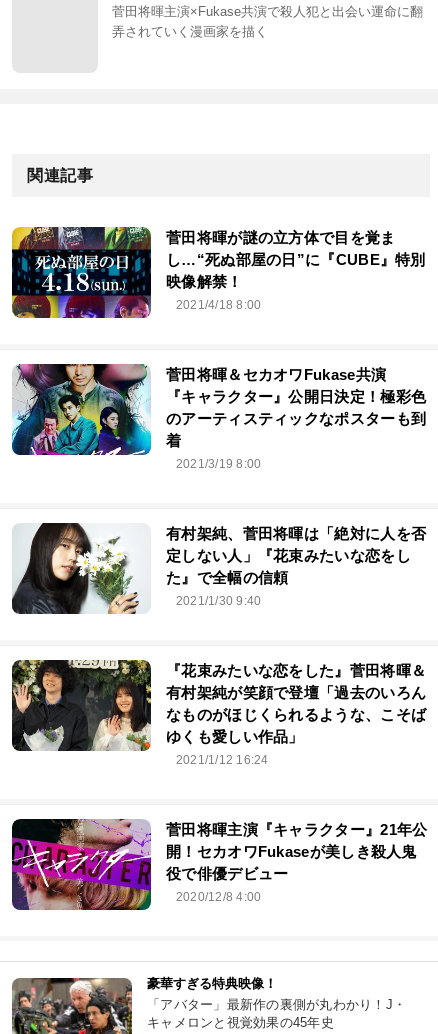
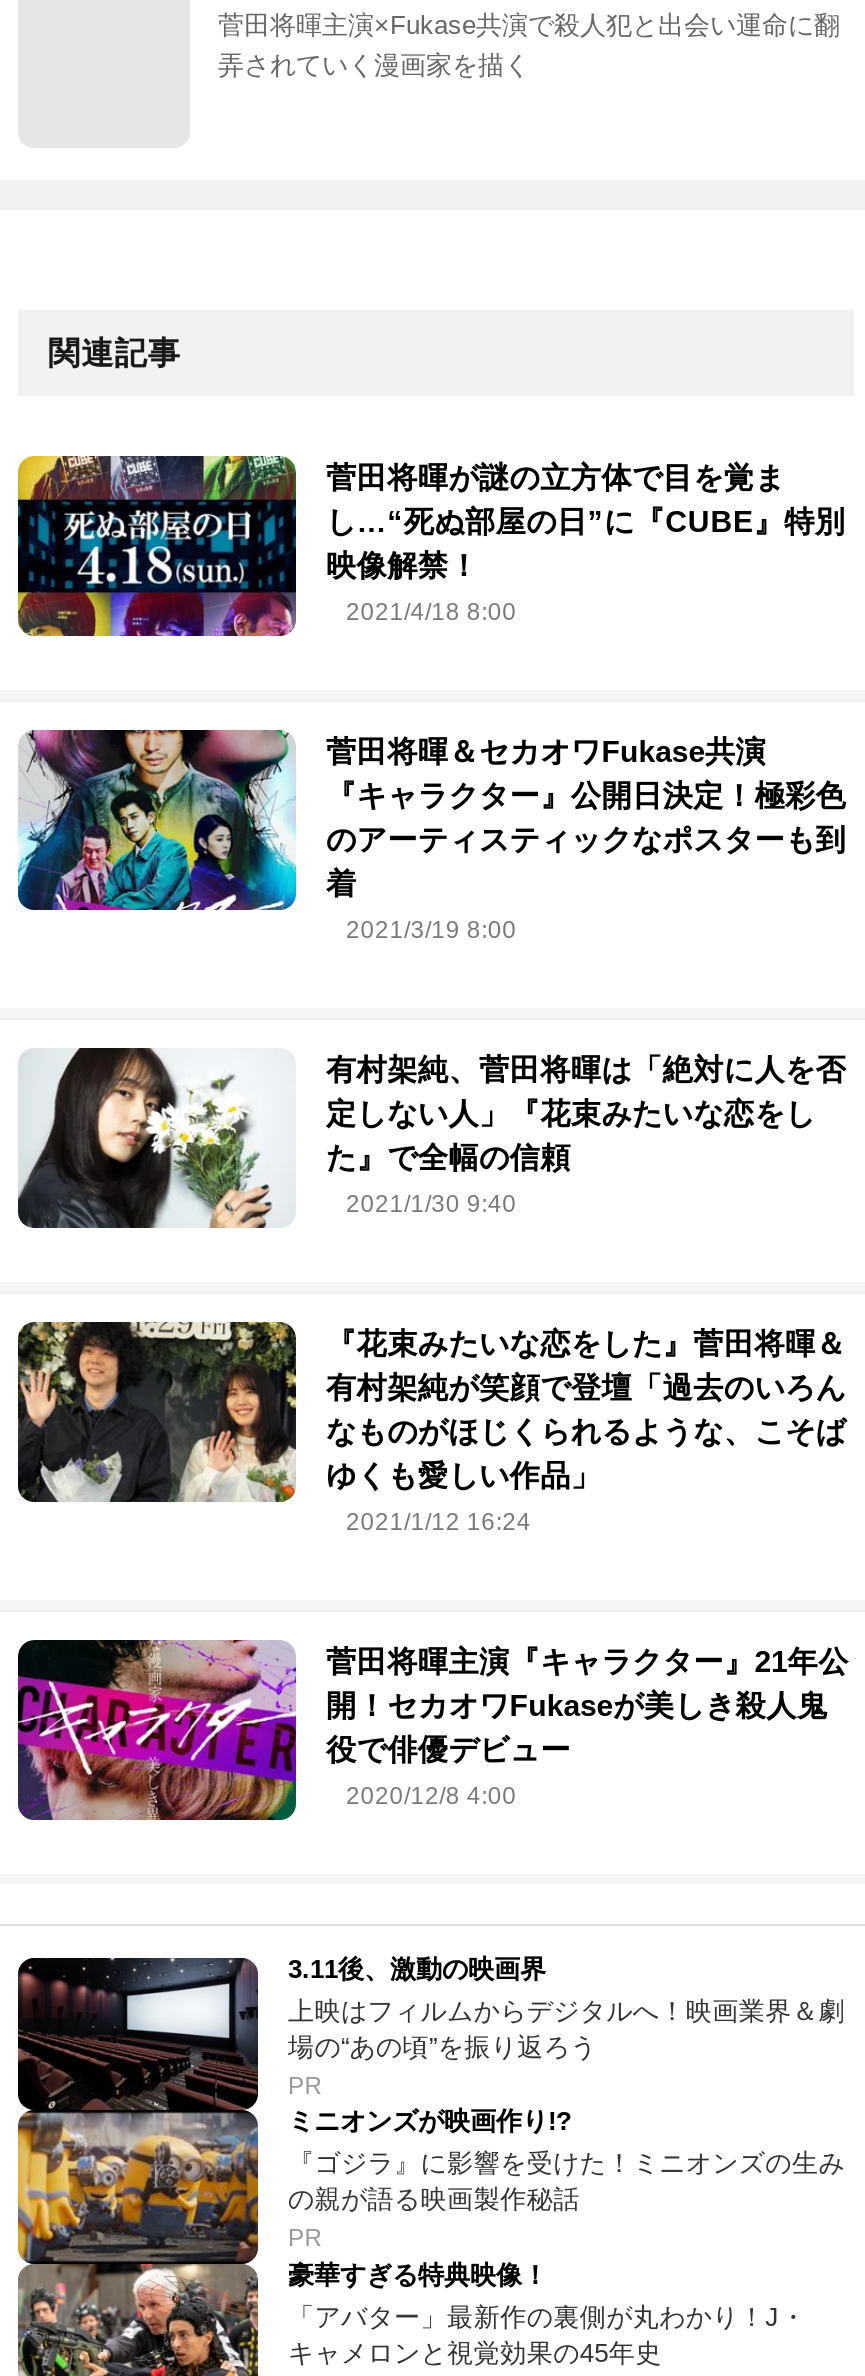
none -> [16,1953,845,2266] [image] | 3.11後、激動の映画界 | 上映はフィルムからデジタルへ！映画業界＆劇 | 場の“あの頃”を振り返ろう | PR | ミニオンズが映画作り!? | 『ゴジラ』に影響を受けた！ミニオンズの生み | の親が語る映画製作秘話 | PR

